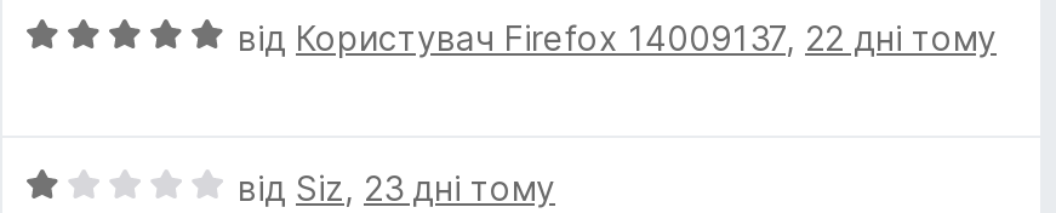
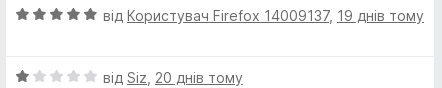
[238,17,997,58] від Користувач Firefox 14009137, 22 дні тому -> [103,7,424,24] від Користувач Firefox 14009137, 19 днів тому
[238,167,555,208] від Siz, 23 дні тому -> [103,69,243,86] від Siz, 20 днів тому

